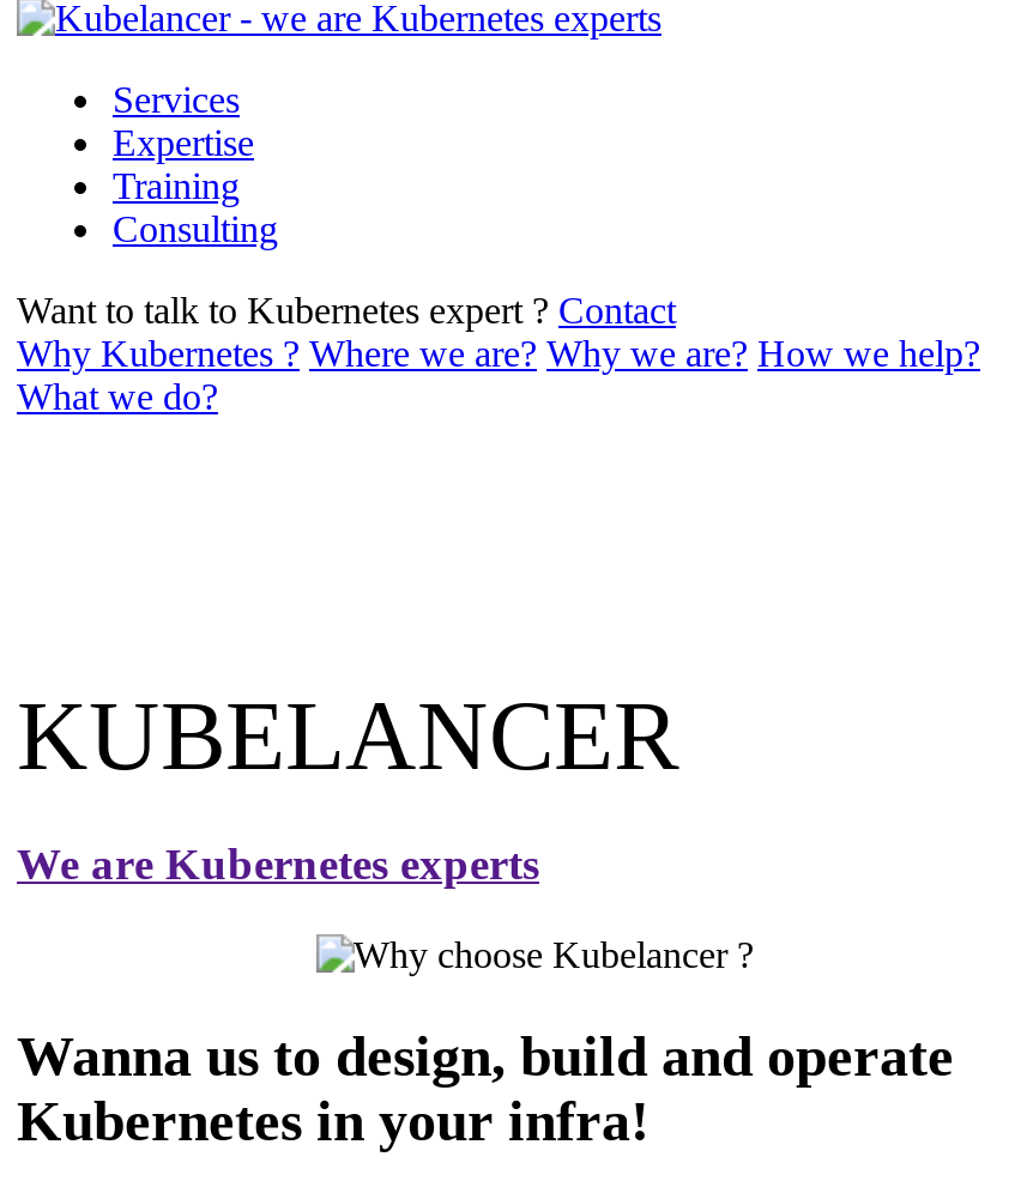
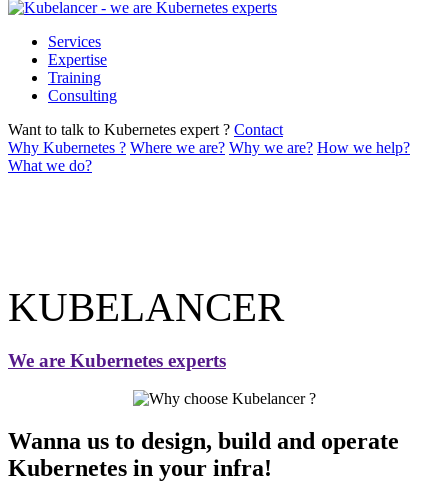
[17,838,371,888] We are Kubernete -> [8,350,226,371] We are Kubernetes experts

